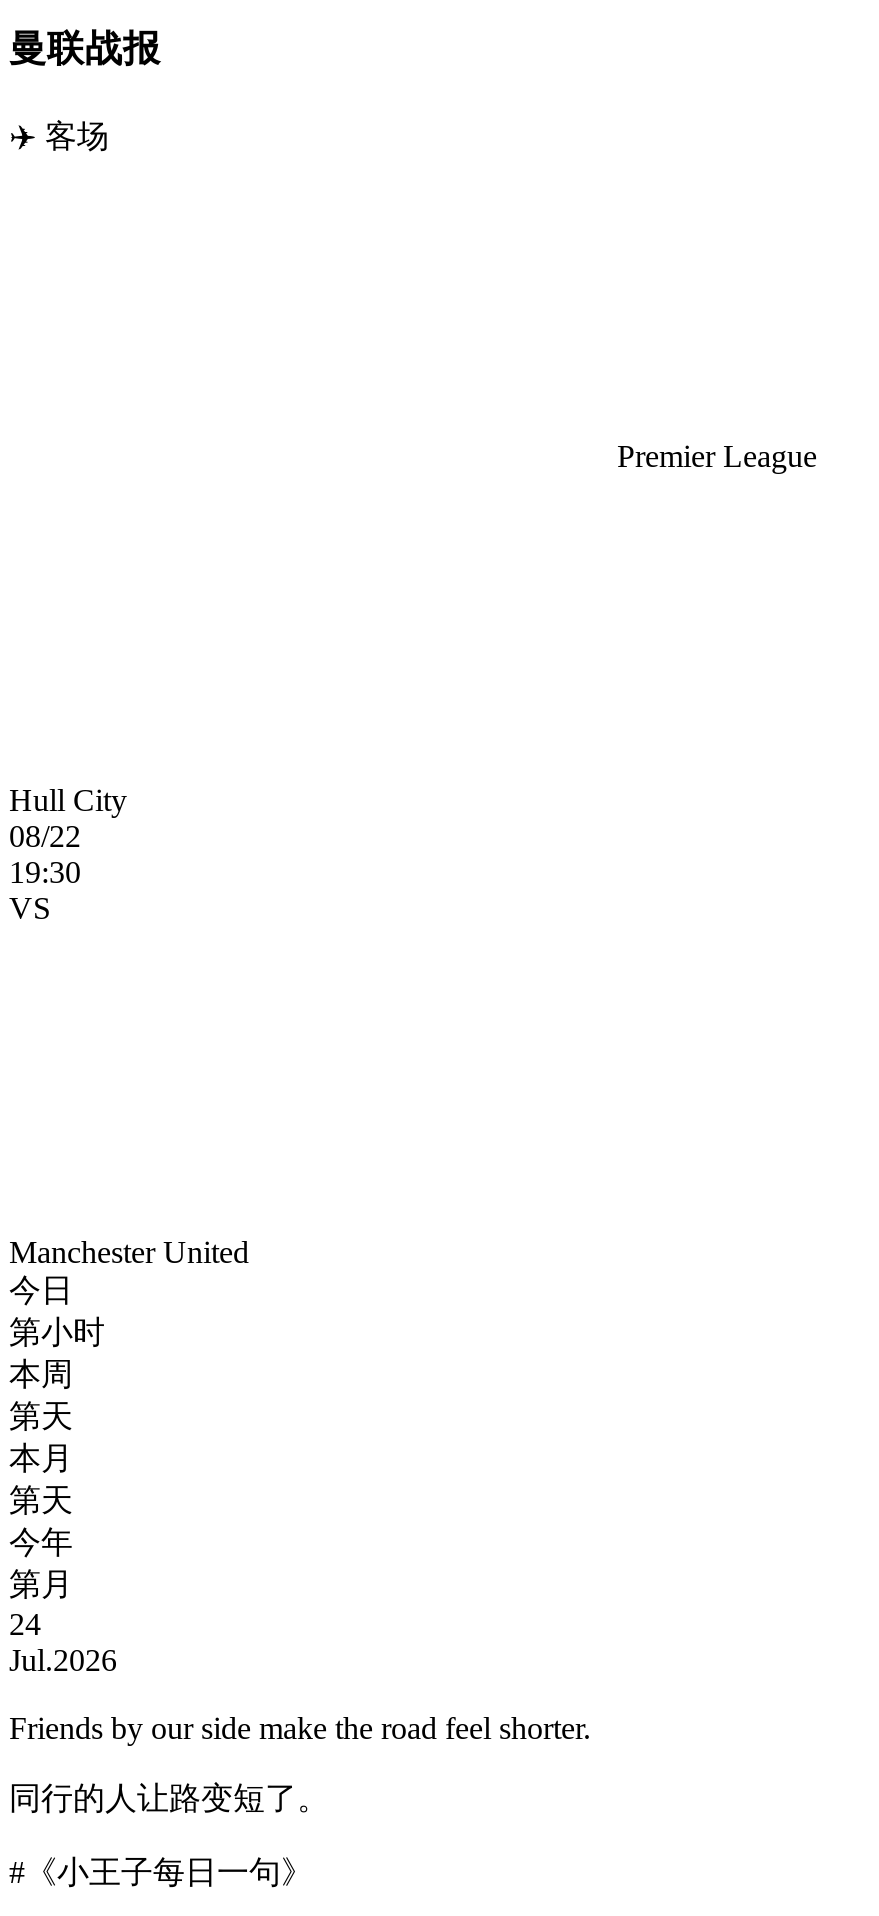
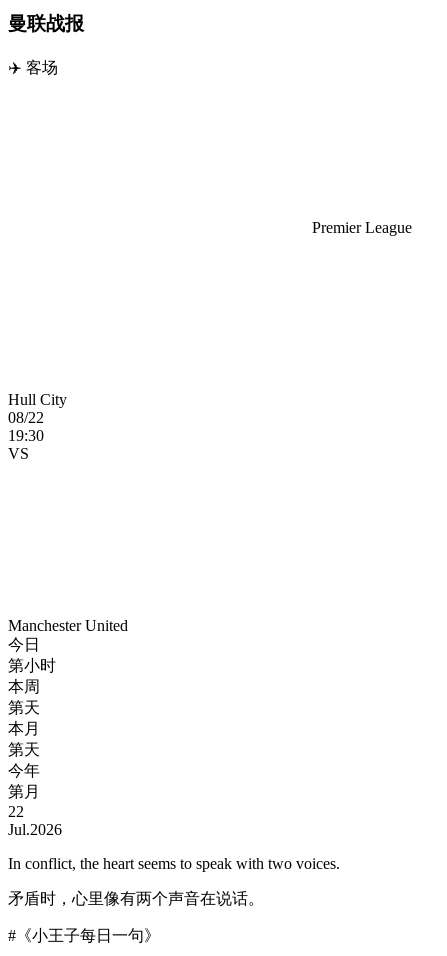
[9,1607,41,1641] 24 -> [8,803,24,820] 22
[9,1711,591,1745] Friends by our side make the road feel shorter. -> [8,855,340,872] In conflict, the heart seems to speak with two voices.
[9,1781,329,1815] 同行的人让路变短了。 -> [8,890,264,907] 矛盾时，心里像有两个声音在说话。

